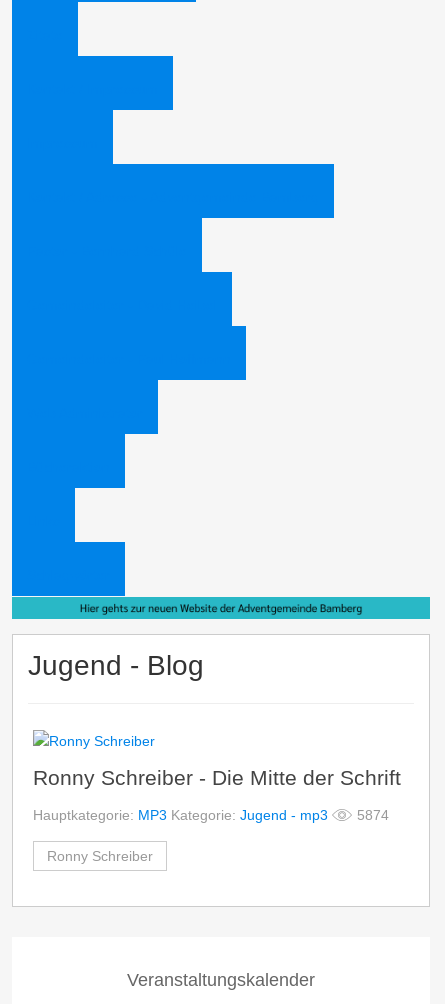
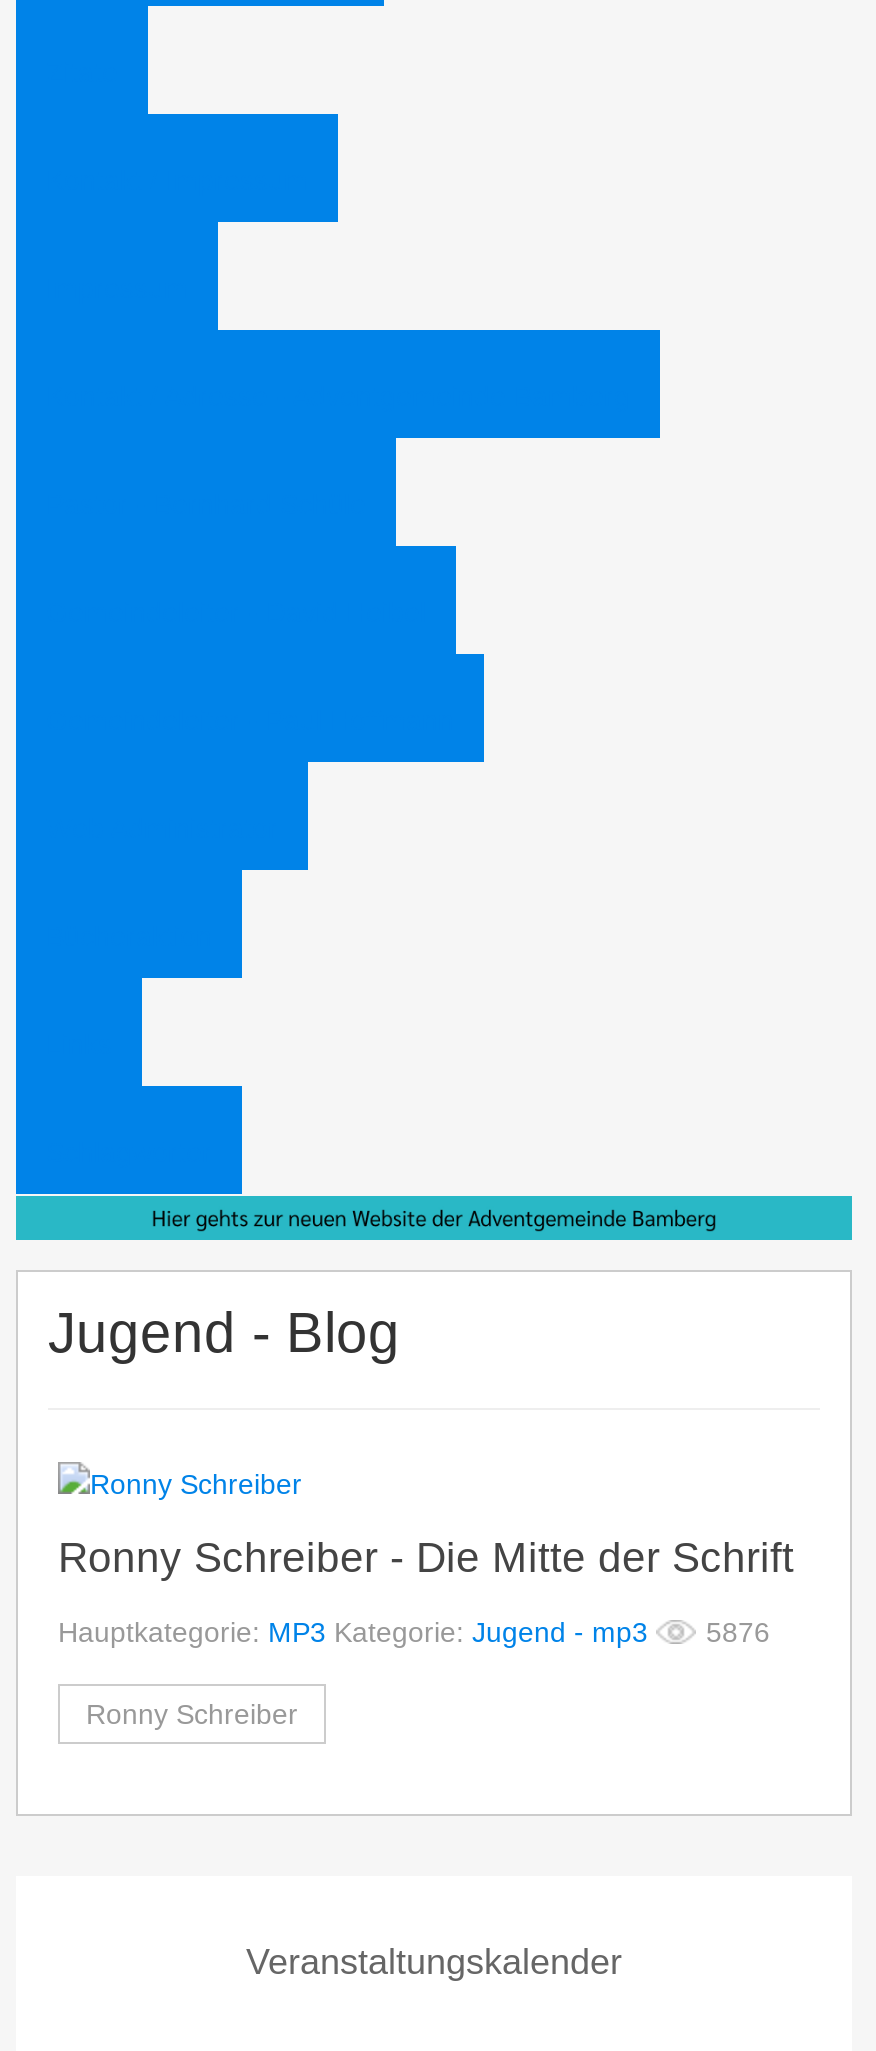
[33,807,389,823] Hauptkategorie: MP3 Kategorie: Jugend - mp3 5874 -> [58,1617,770,1649] Hauptkategorie: MP3 Kategorie: Jugend - mp3 5876

